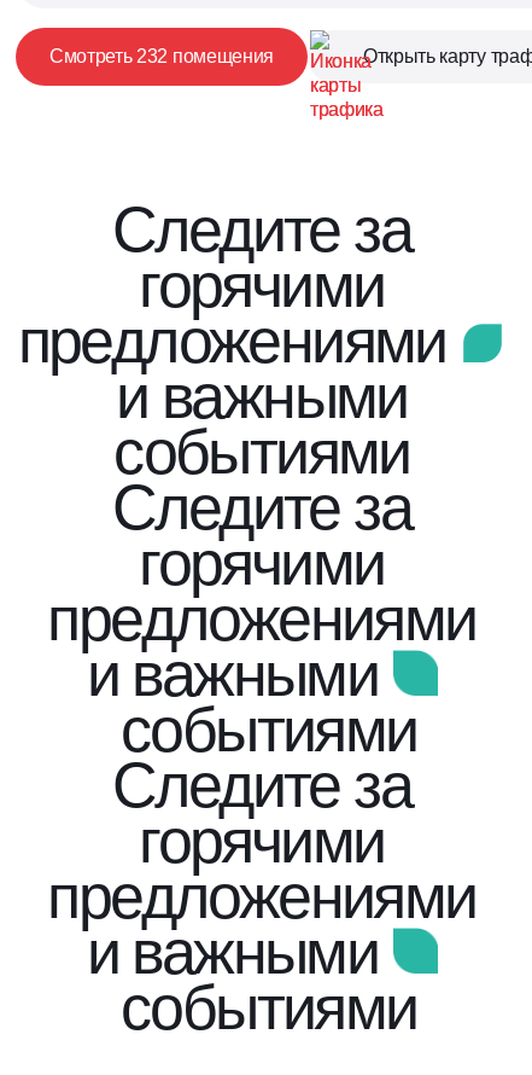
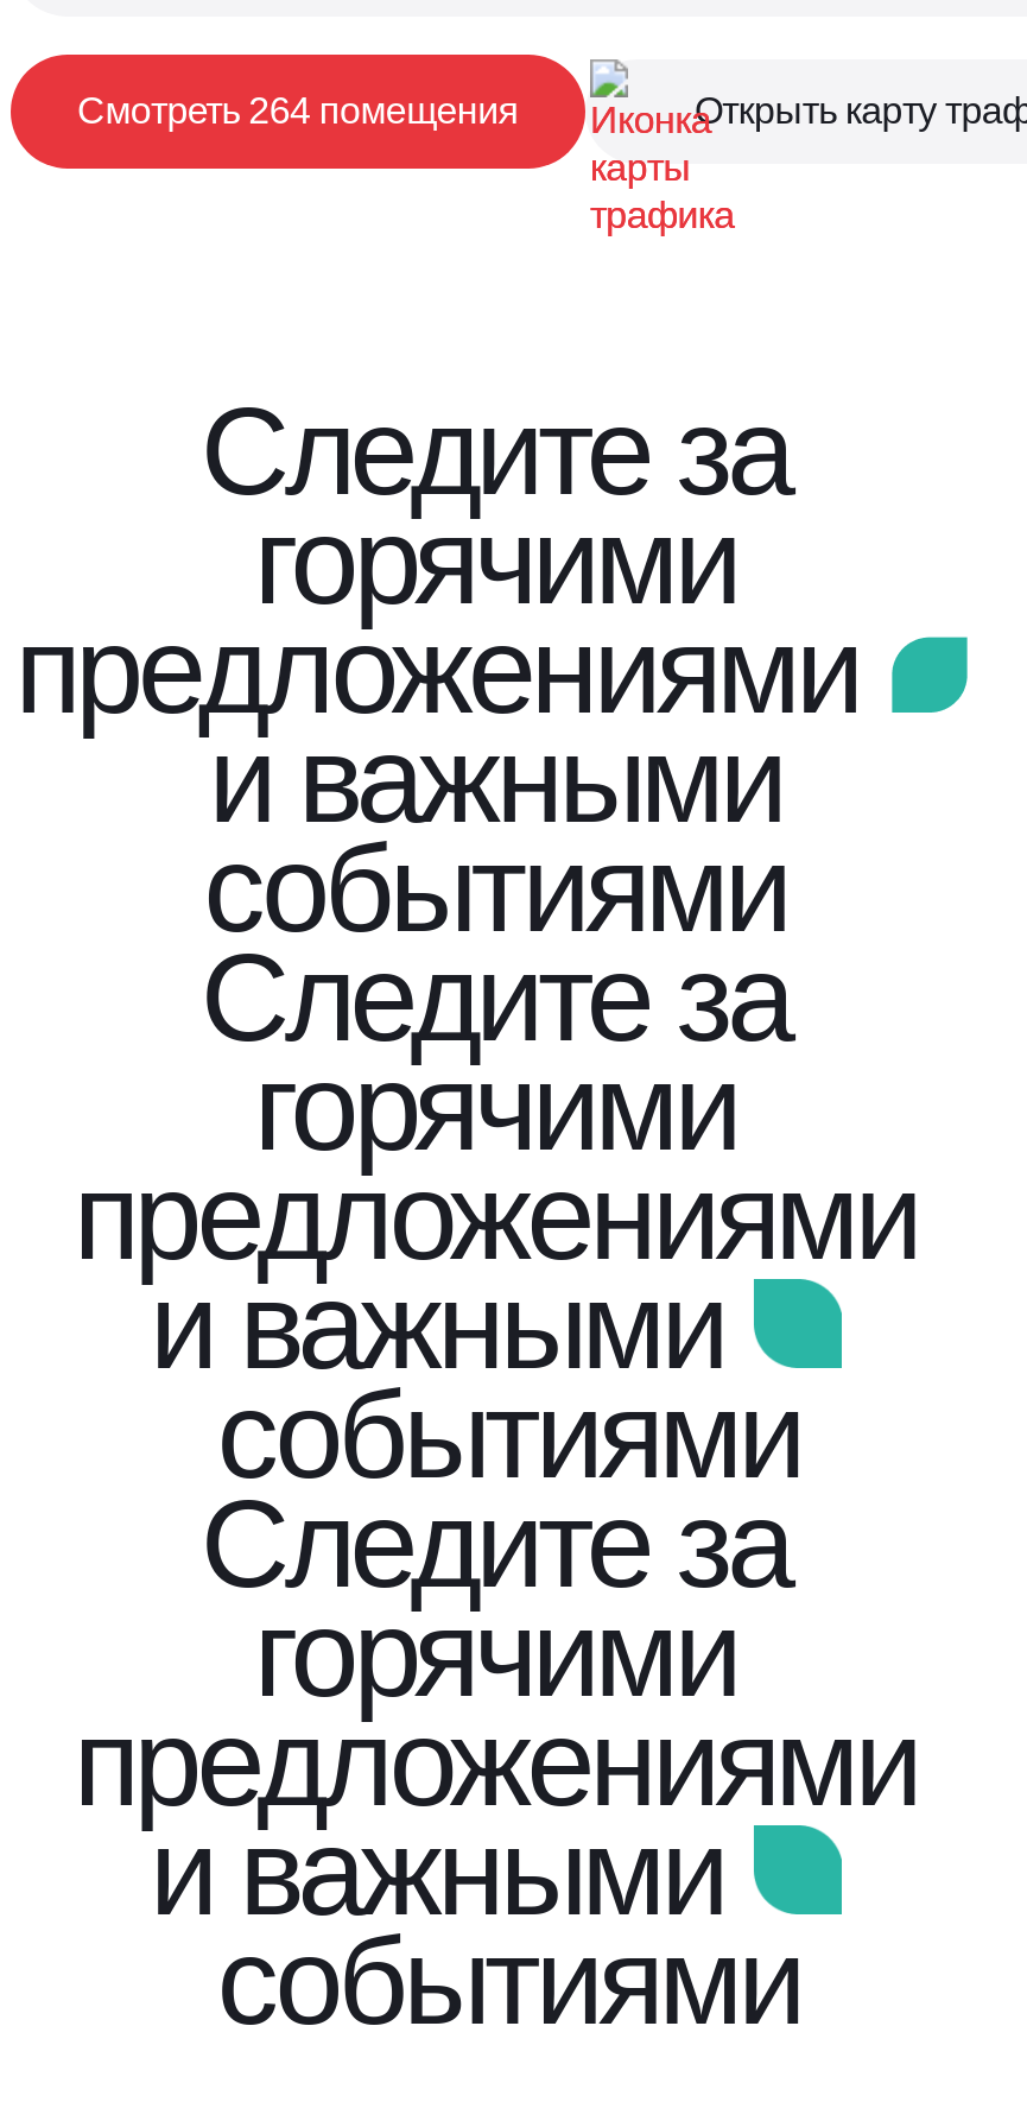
[49,45,274,66] Смотреть 232 помещения -> [77,89,519,130] Смотреть 264 помещения

